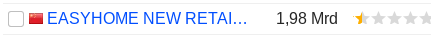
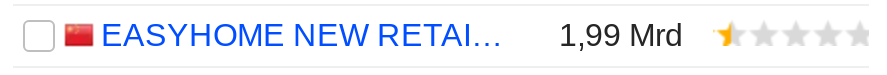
[276,10,338,27] 1,98 Mrd -> [559,18,683,52] 1,99 Mrd

